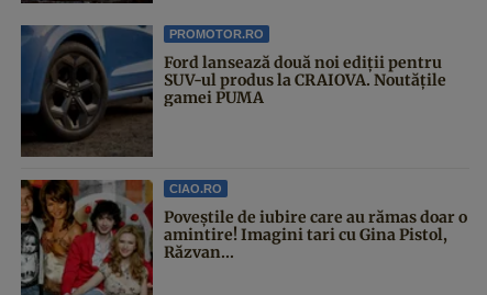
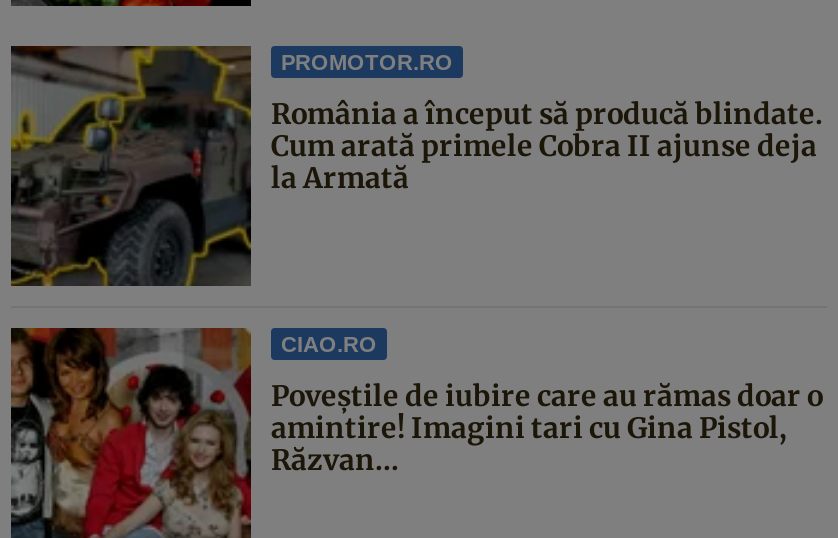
[20,24,446,158] [image] | Ford lansează două noi ediții pentru | SUV-ul produs la CRAIOVA. Noutățile | gamei PUMA -> [9,44,823,288] [image] | România a început să producă blindate. | Cum arată primele Cobra II ajunse deja | la Armată

